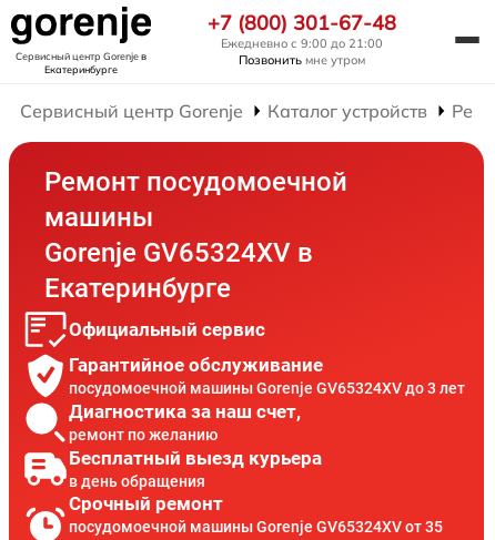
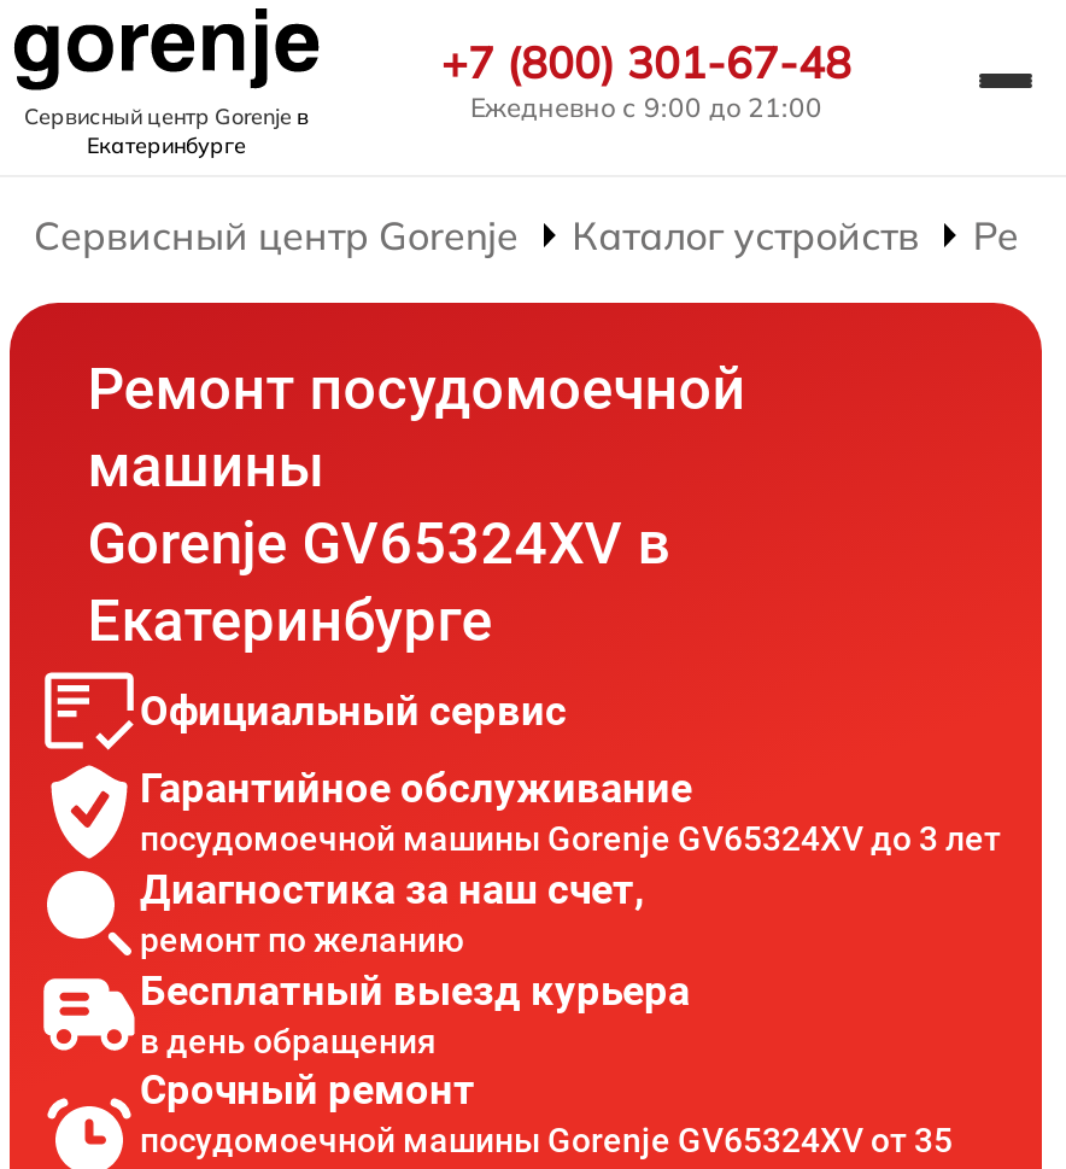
[239,52,365,68] Позвонить мне утром -> none

